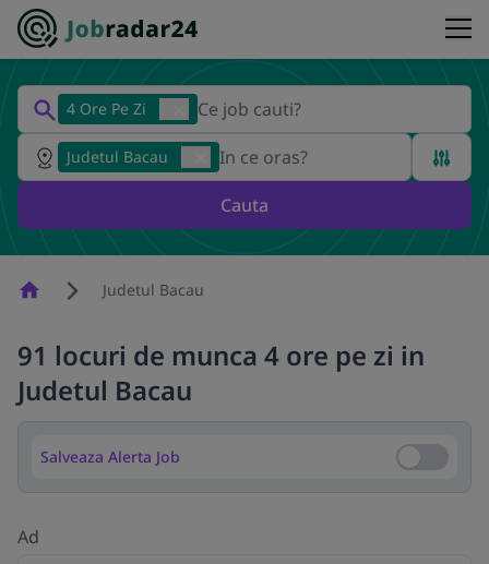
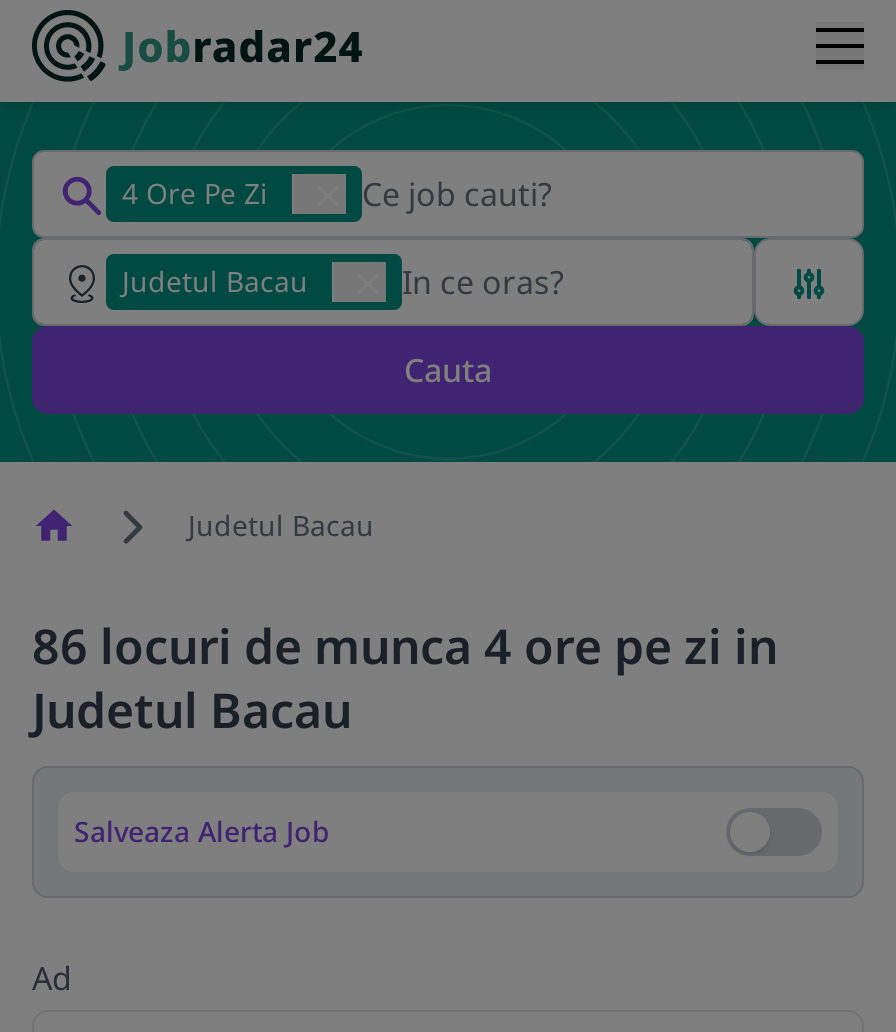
[17,337,425,373] 91 locuri de munca 4 ore pe zi in -> [32,612,778,678] 86 locuri de munca 4 ore pe zi in

